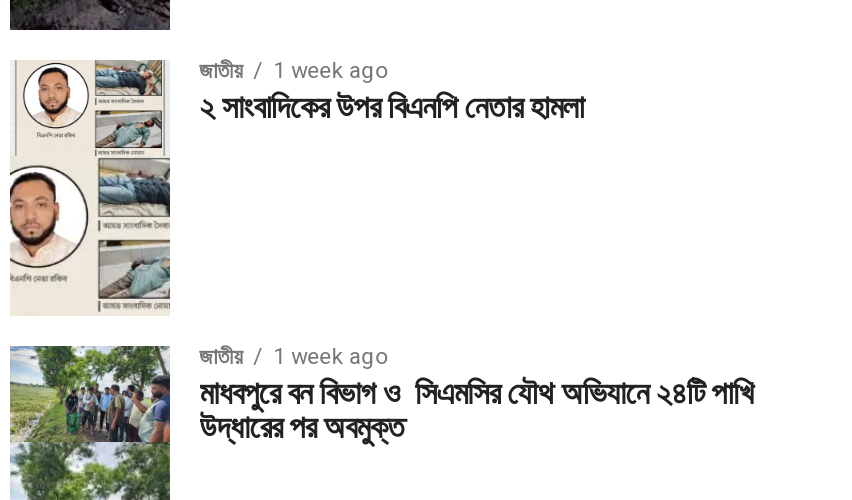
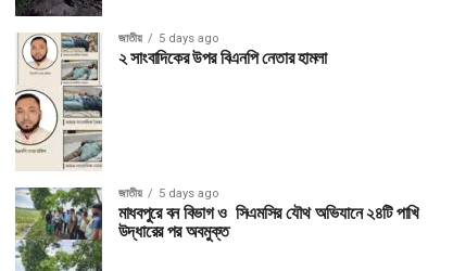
[199,58,387,84] জাতীয় 1 week ago -> [118,32,218,46] জাতীয় 5 days ago
[199,344,387,370] জাতীয় 1 week ago -> [118,187,218,201] জাতীয় 5 days ago

